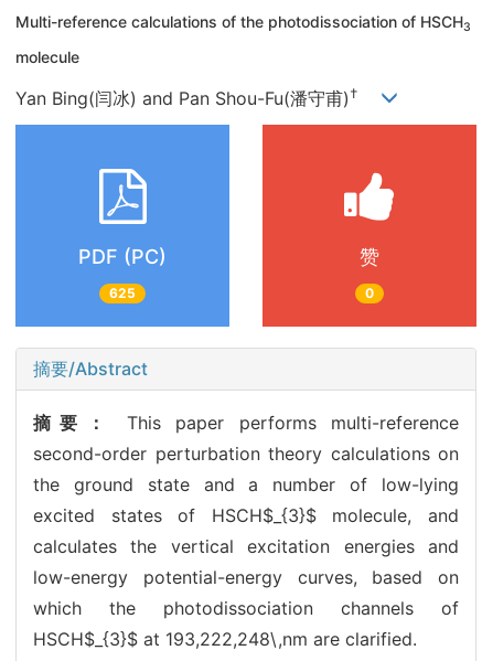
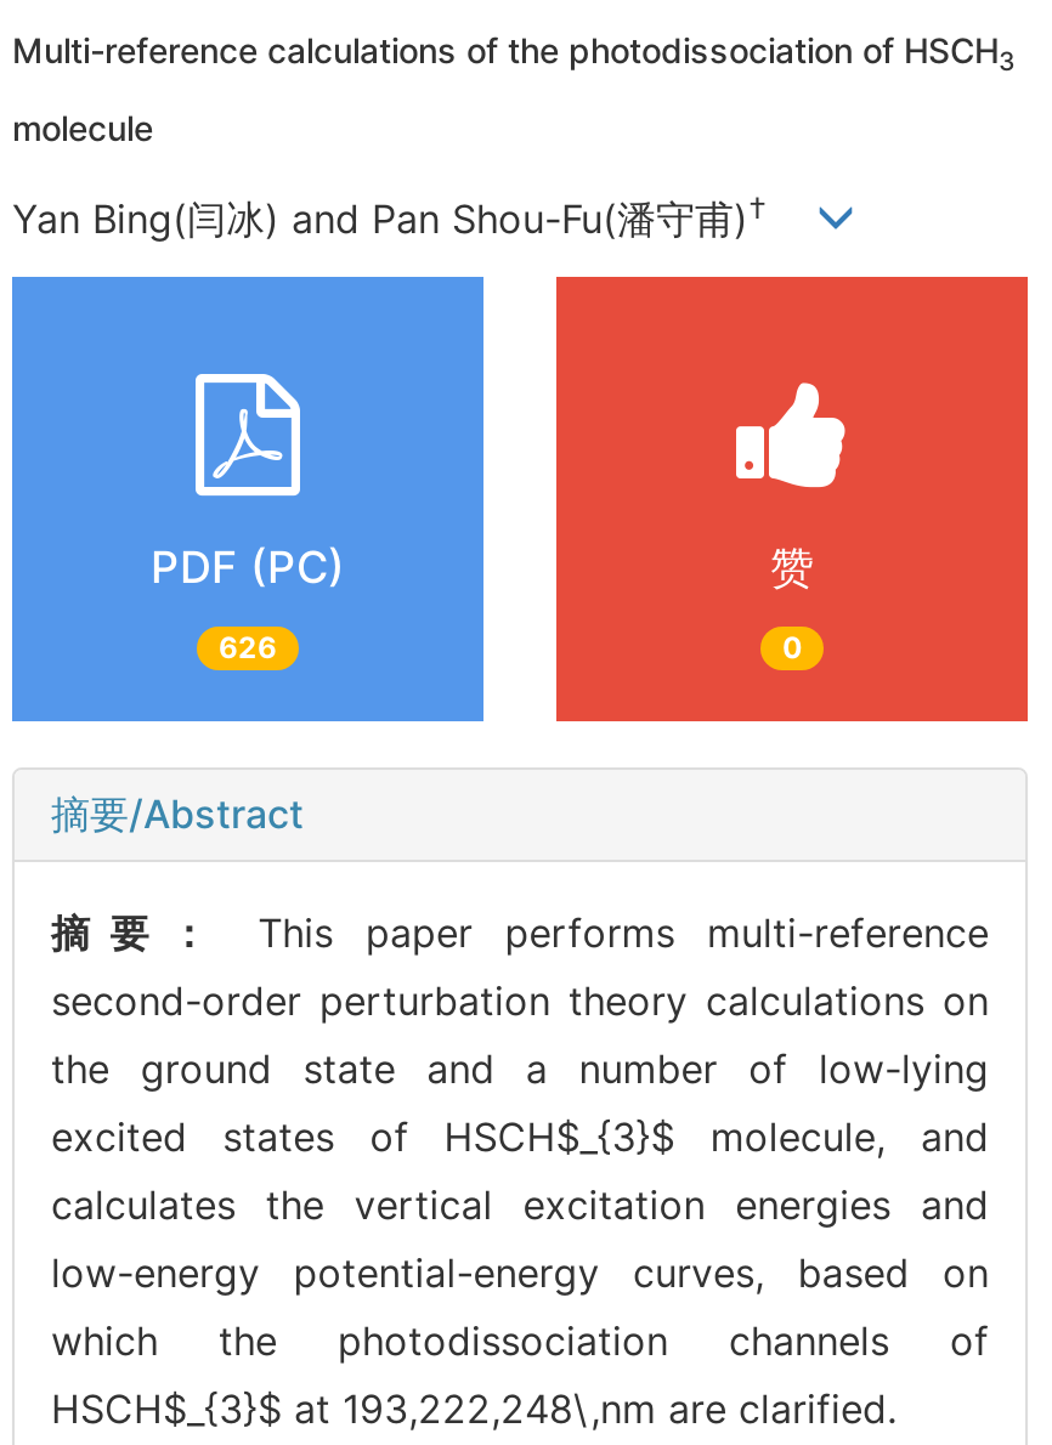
[109,285,136,301] 625 -> [219,629,277,665] 626

